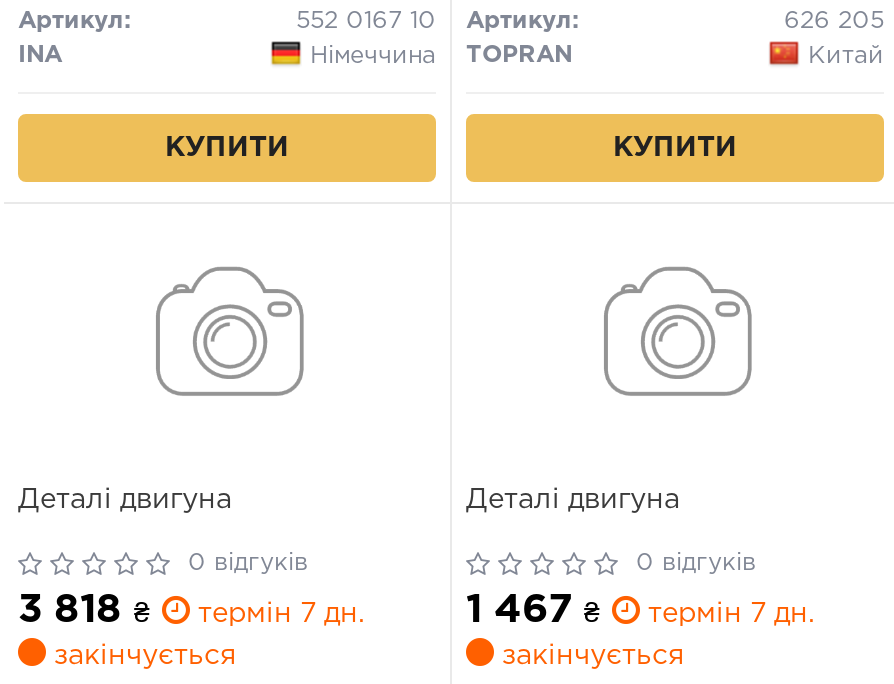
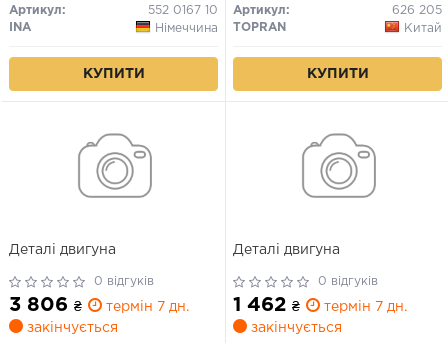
[18,592,364,628] 3 818 ₴ термін 7 дн. -> [9,296,189,314] 3 806 ₴ термін 7 дн.
[466,592,814,628] 1 467 ₴ термін 7 дн. -> [233,296,407,314] 1 462 ₴ термін 7 дн.

